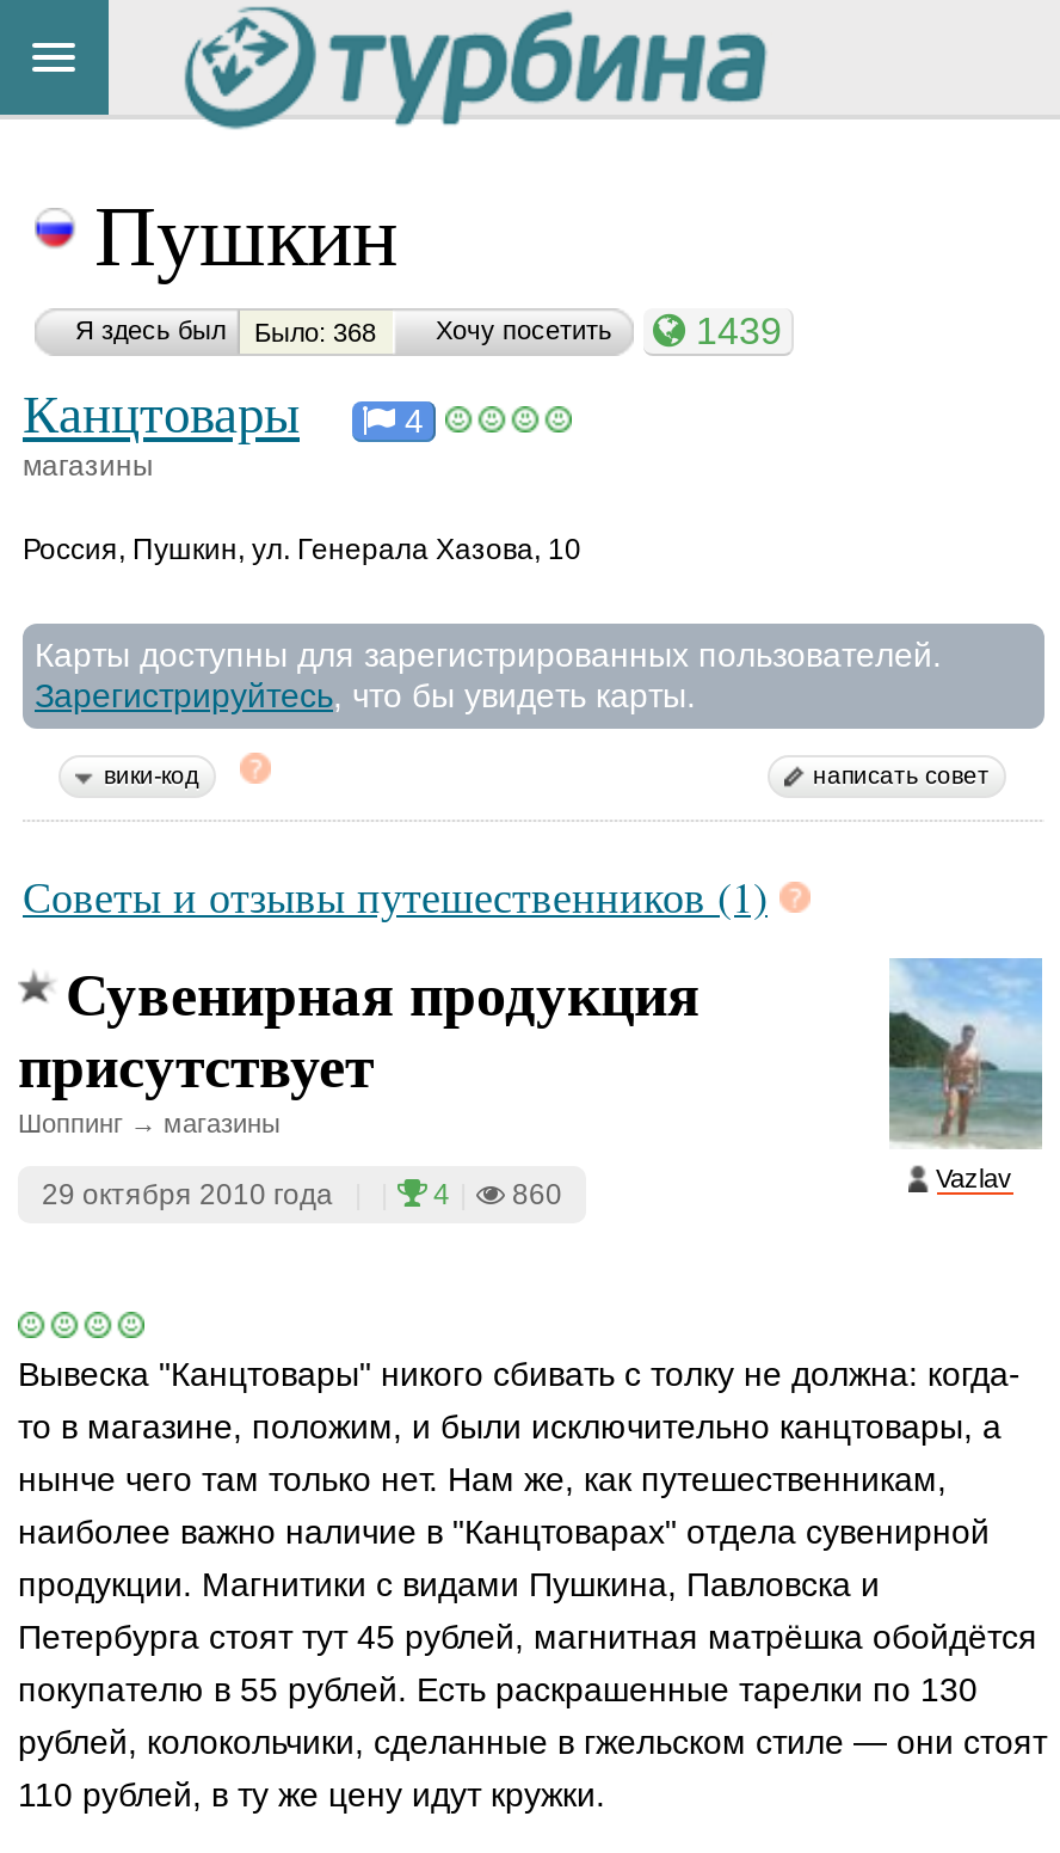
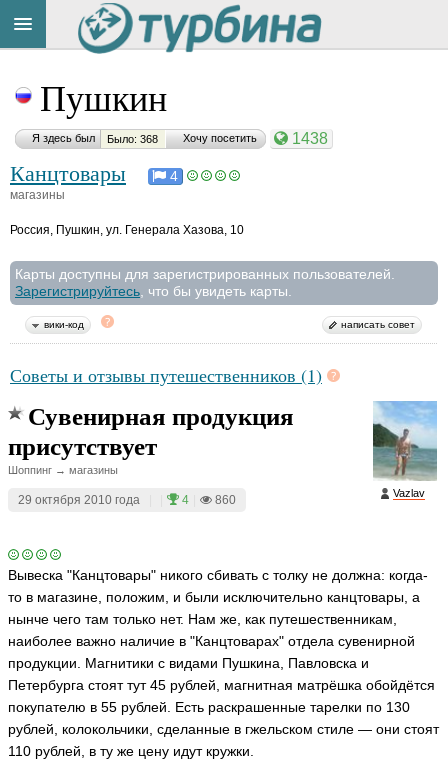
[696,311,782,351] 1439 -> [292,130,328,147] 1438

